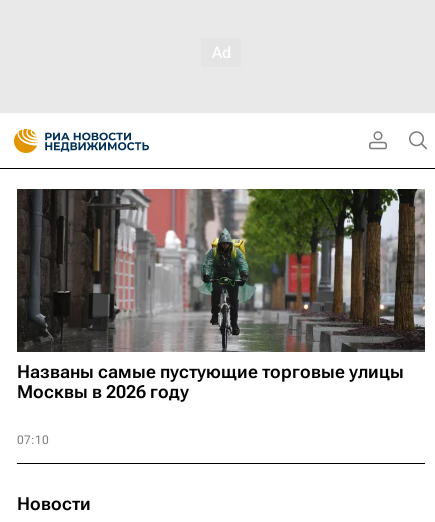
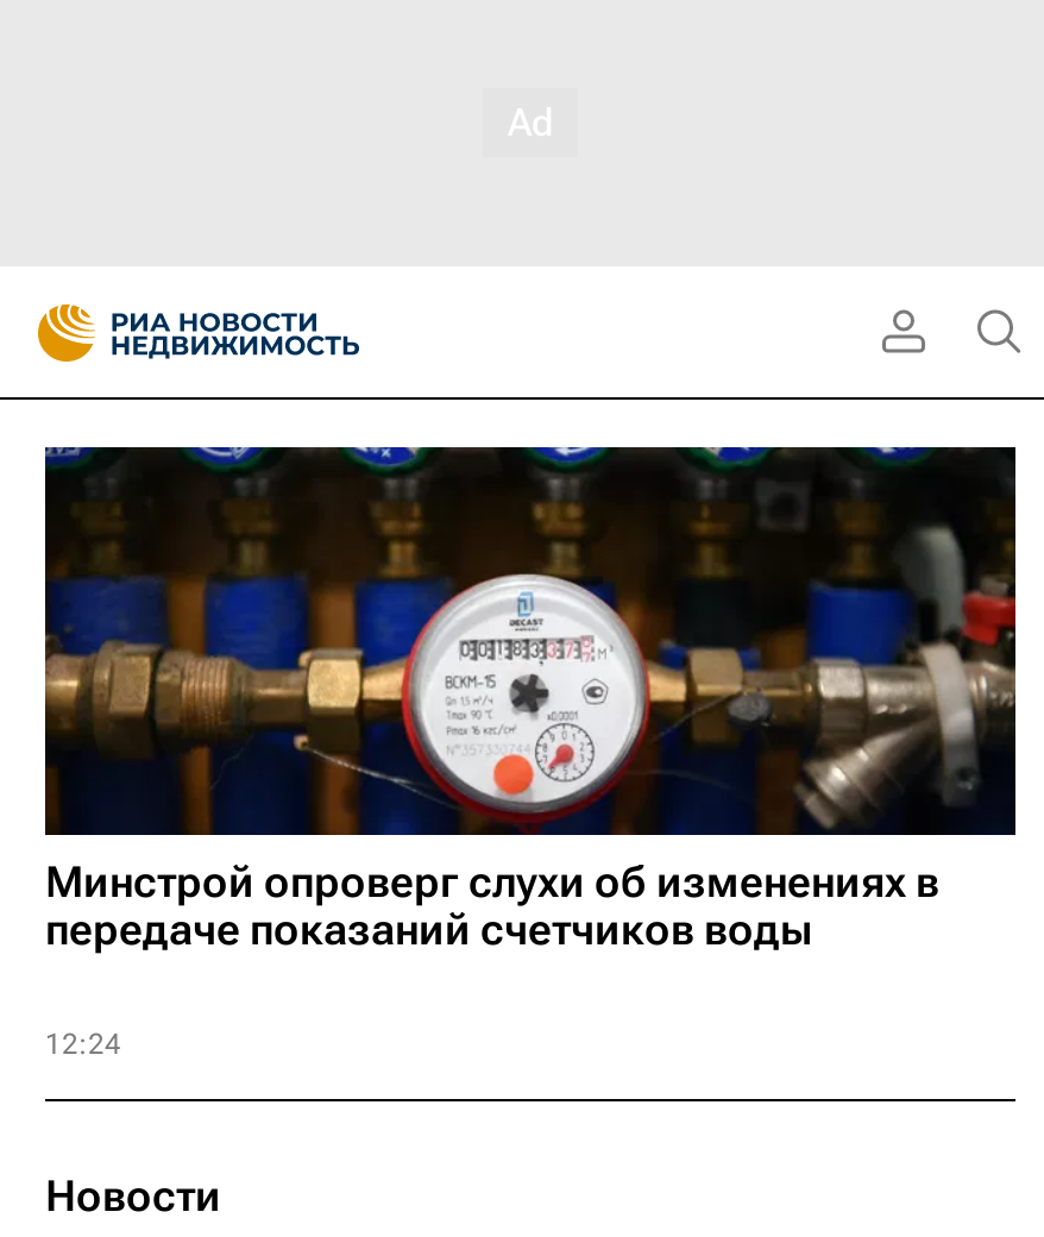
[16,188,426,402] [image] | Названы самые пустующие торговые улицы | Москвы в 2026 году -> [43,445,1018,954] [image] | Минстрой опроверг слухи об изменениях в | передаче показаний счетчиков воды
[17,433,49,447] 07:10 -> [45,1028,121,1061] 12:24

